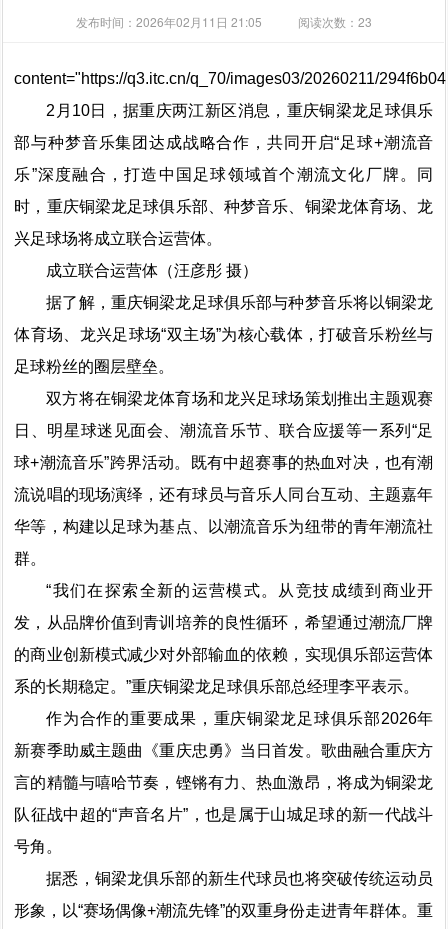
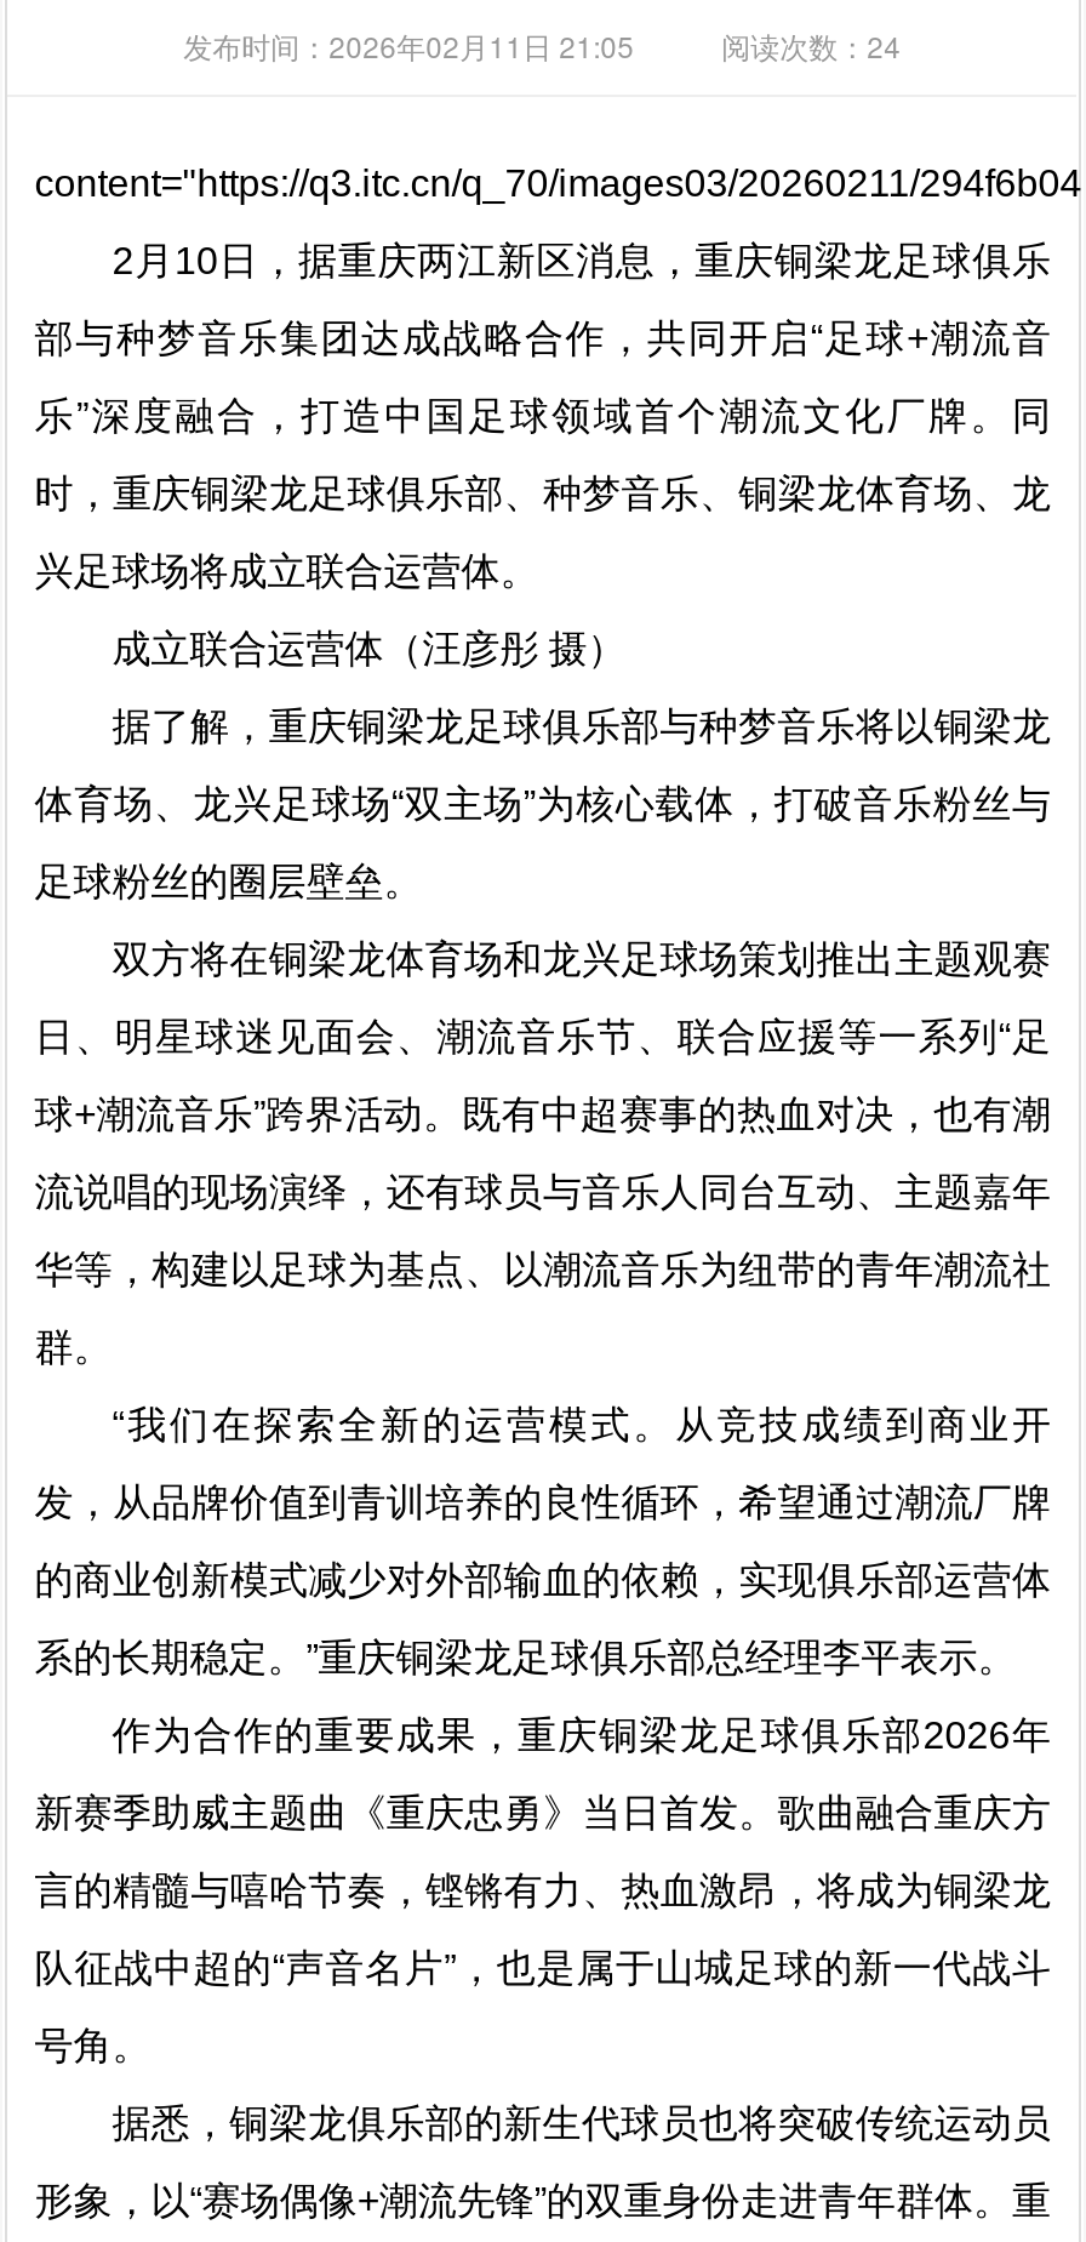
[76,13,372,30] 发布时间：2026年02月11日 21:05 阅读次数：23 -> [184,24,901,65] 发布时间：2026年02月11日 21:05 阅读次数：24

